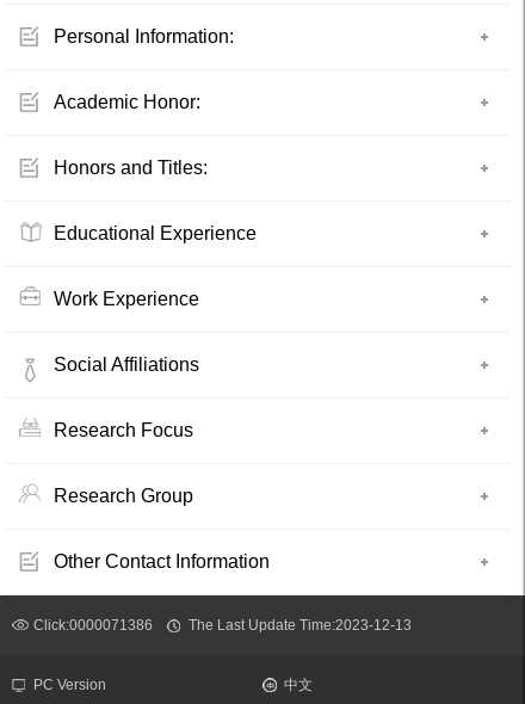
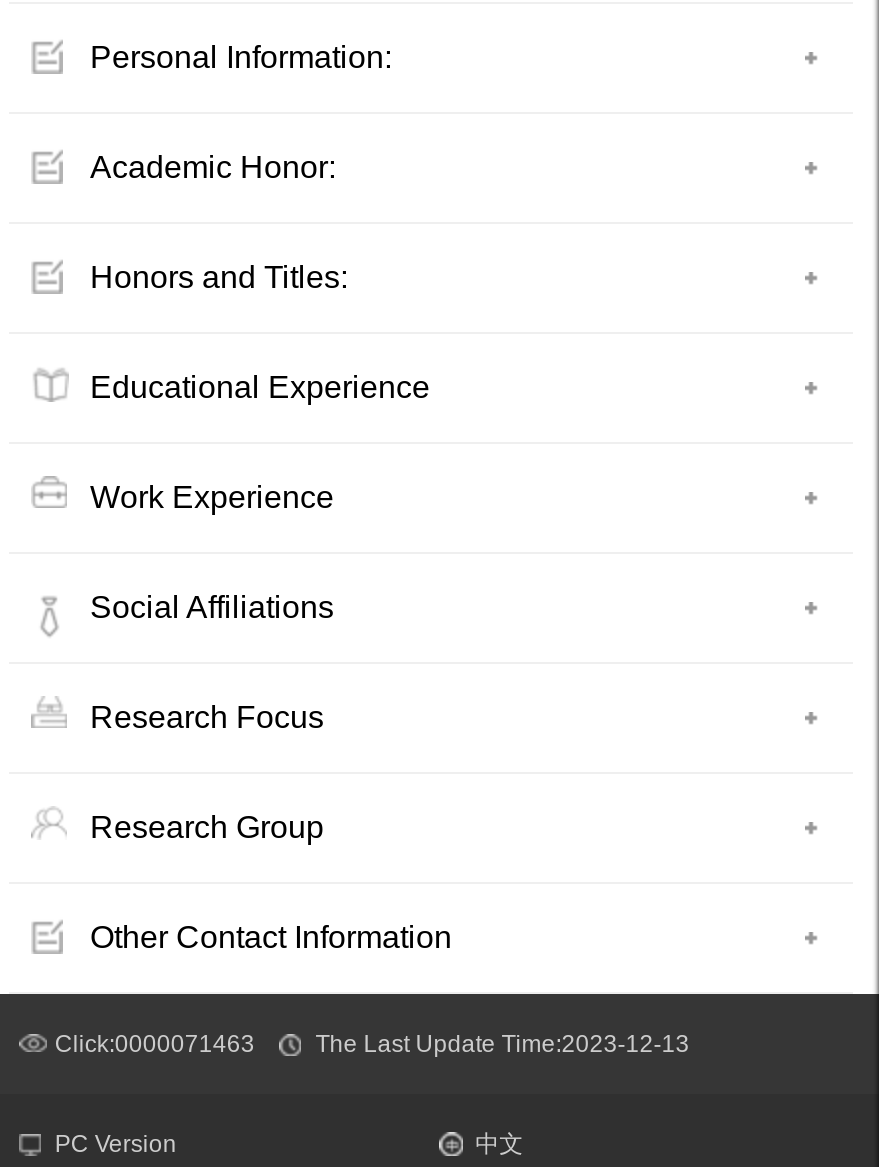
[33,617,153,633] Click:0000071386 -> [55,1030,255,1058] Click:0000071463

